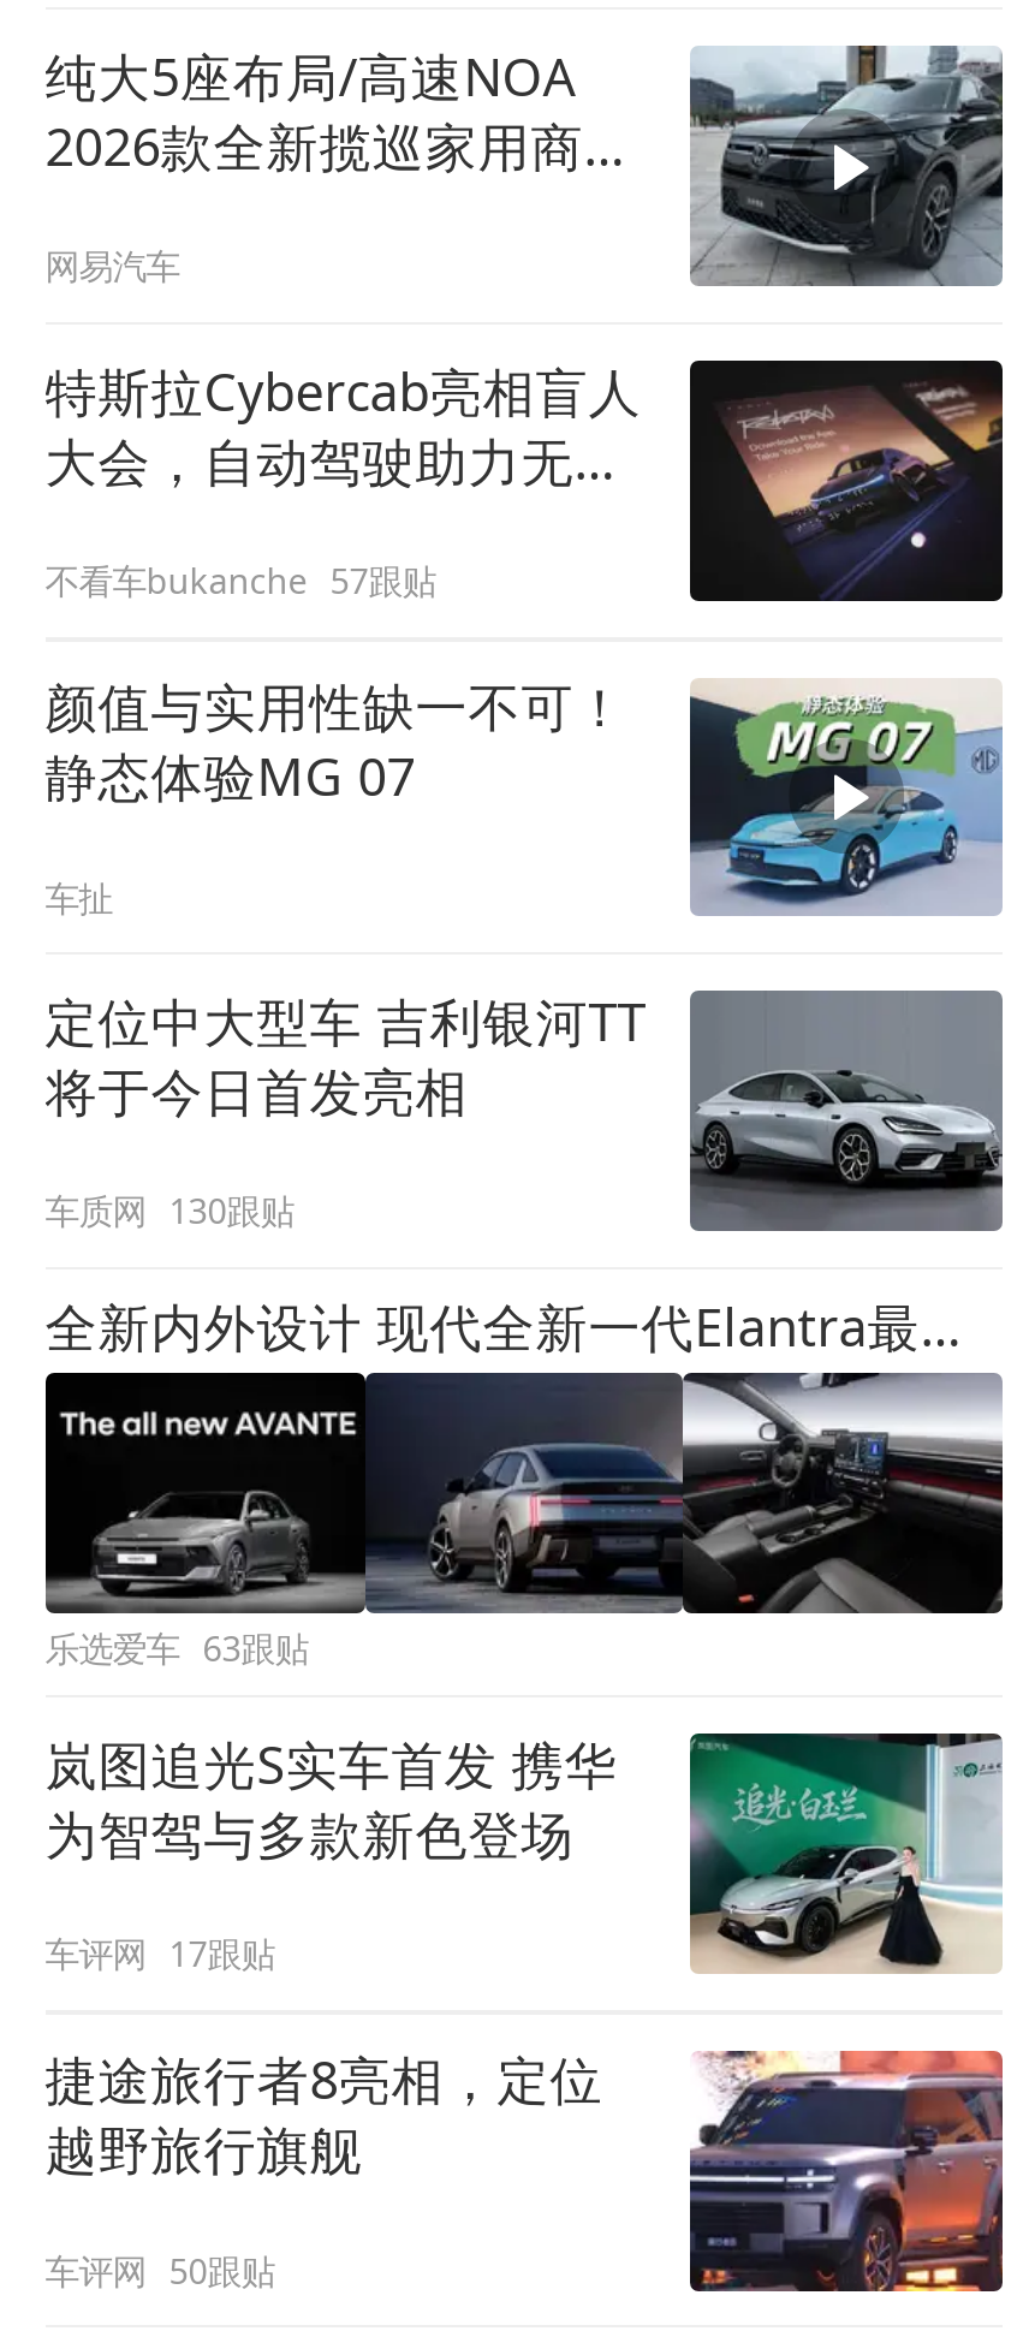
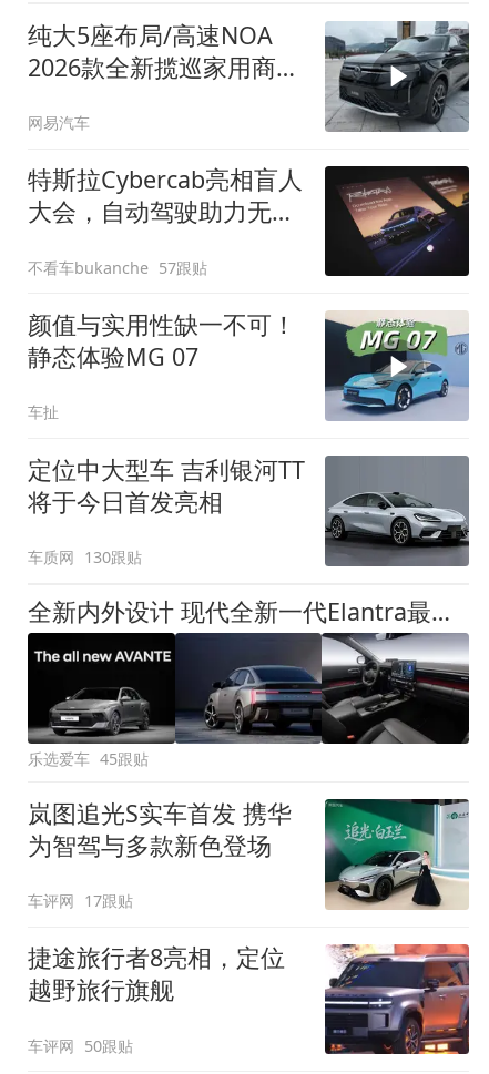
[45,1624,308,1670] 乐选爱车 63跟贴 -> [27,749,149,770] 乐选爱车 45跟贴

